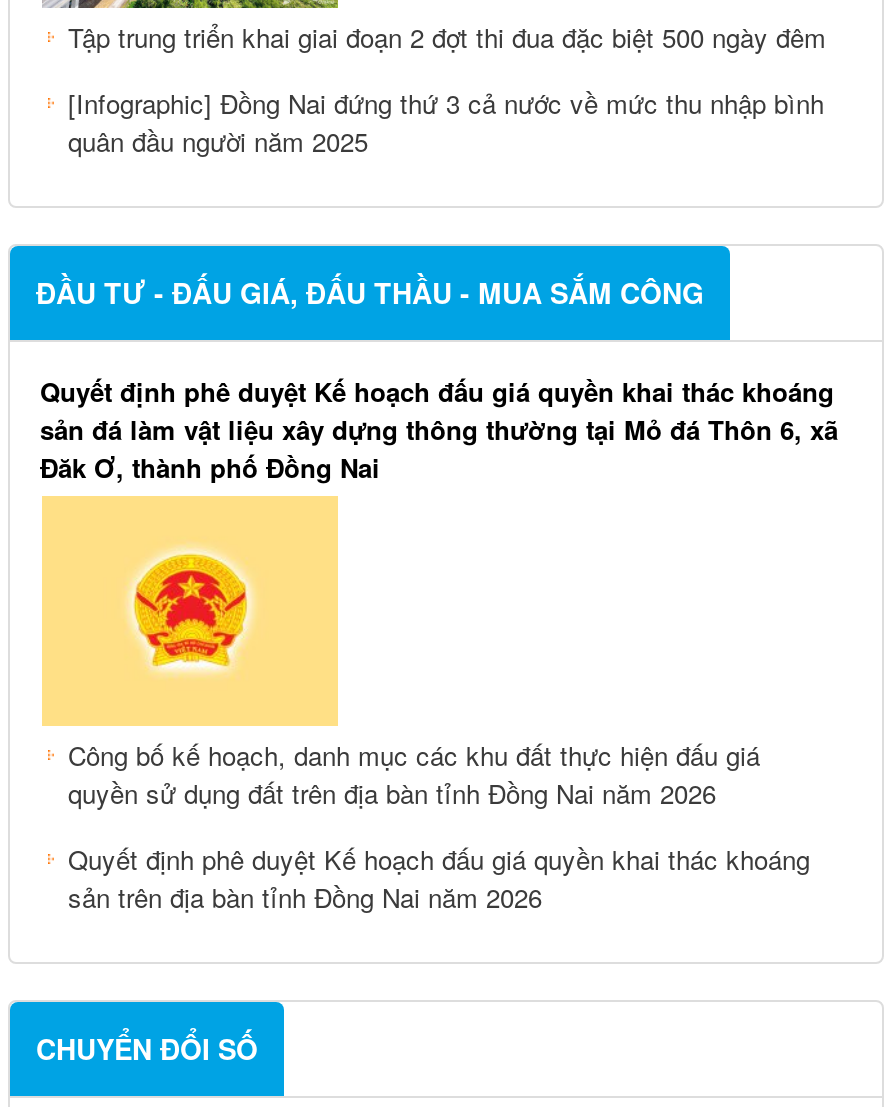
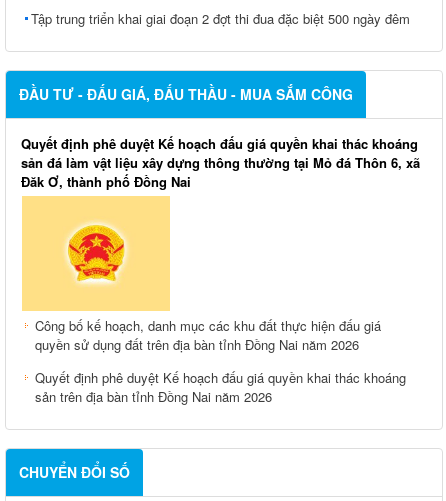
[68,83,824,159] [Infographic] Đồng Nai đứng thứ 3 cả nước về mức thu nhập bình | quân đầu người năm 2025 -> none

